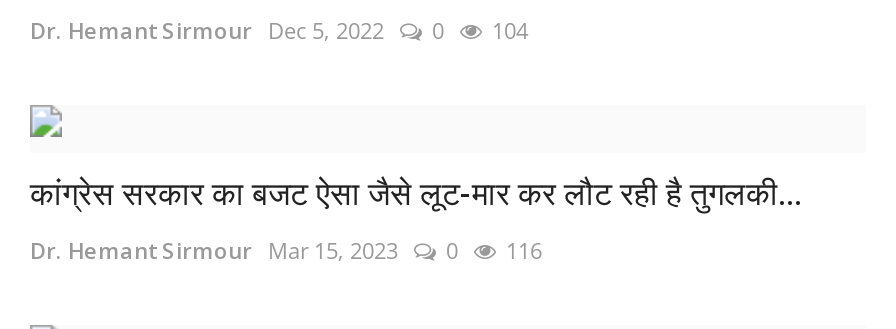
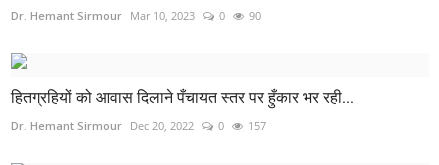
[30,15,384,45] Dr. Hemant Sirmour Dec 5, 2022 -> [11,8,195,23] Dr. Hemant Sirmour Mar 10, 2023
[492,15,528,45] 104 -> [249,8,261,23] 90
[30,175,802,213] कांग्रेस सरकार का बजट ऐसा जैसे लूट-मार कर लौट रही है तुगलकी... -> [11,88,354,107] हितग्रहियों को आवास दिलाने पँचायत स्तर पर हुँकार भर रही...
[30,235,398,265] Dr. Hemant Sirmour Mar 15, 2023 -> [11,118,194,133] Dr. Hemant Sirmour Dec 20, 2022
[506,235,542,265] 116 -> [248,118,266,133] 157

